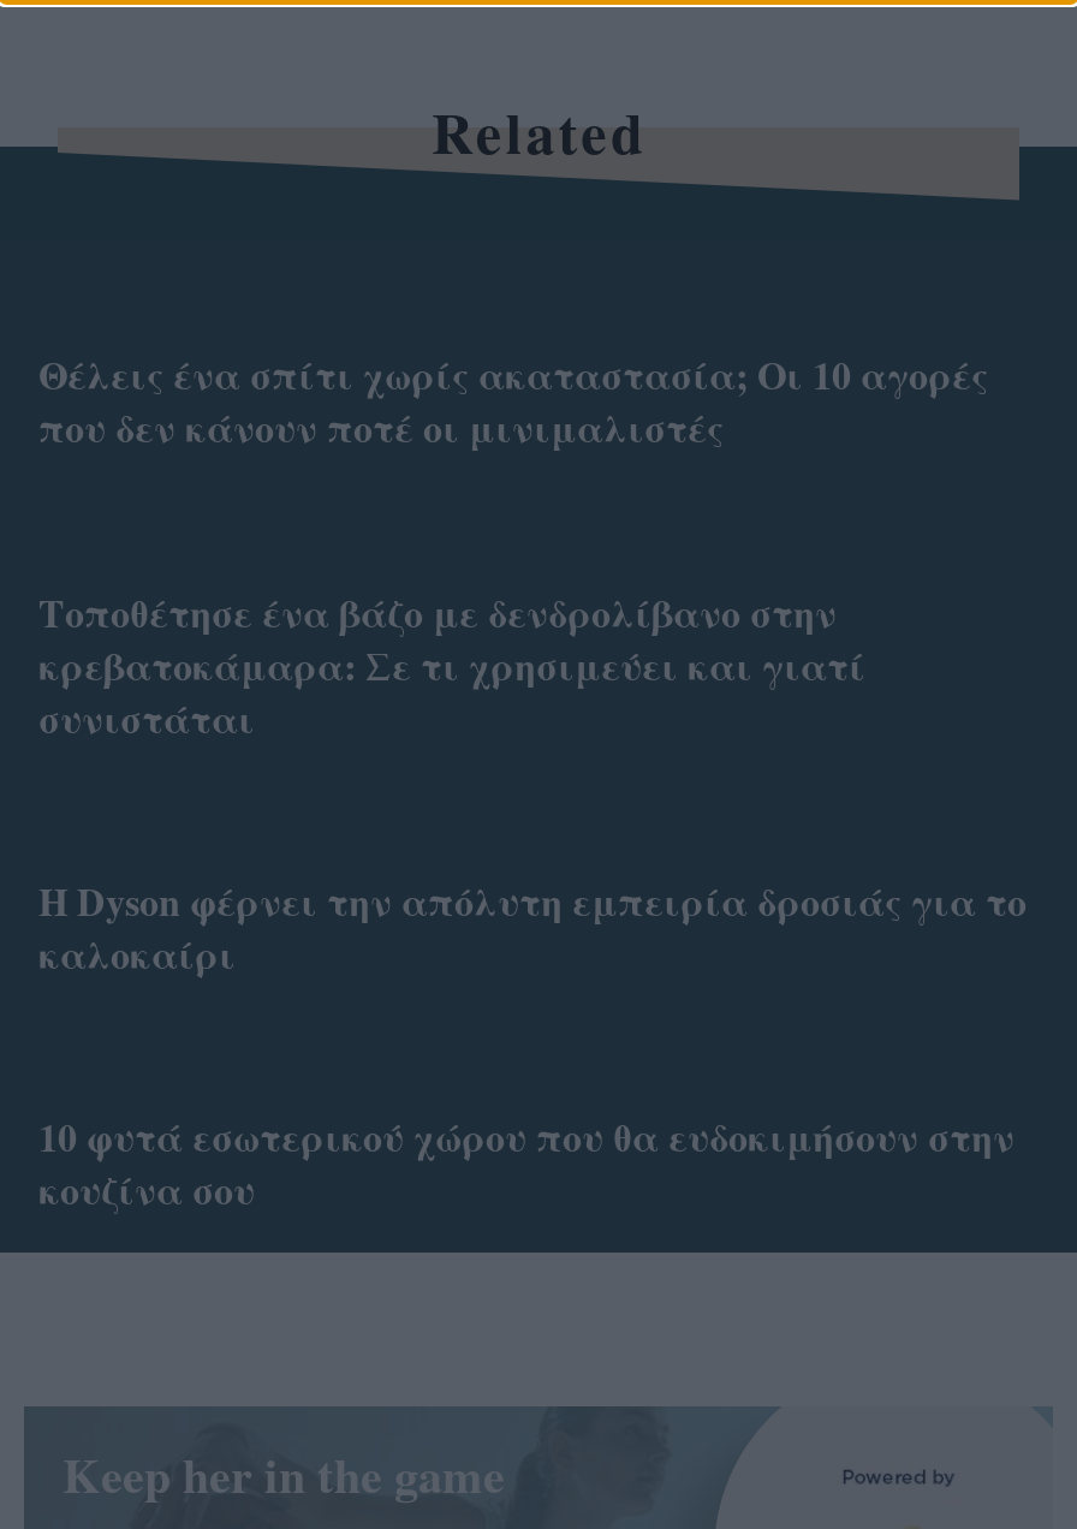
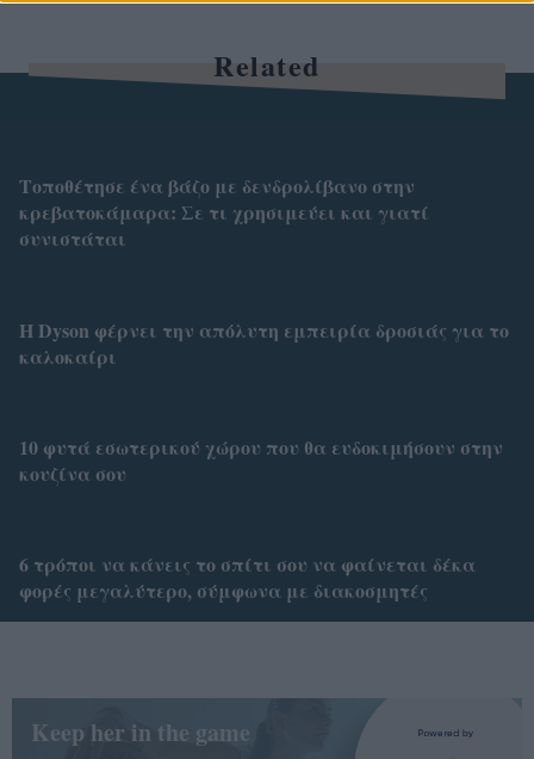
[38,347,988,455] Θέλεις ένα σπίτι χωρίς ακαταστασία; Οι 10 αγορές | που δεν κάνουν ποτέ οι μινιμαλιστές -> none
moved [38,583,1027,1217] -> [19,172,509,487]: Τοποθέτησε ένα βάζο με δενδρολίβανο στην | κρεβατοκάμαρα: Σε τι χρησιμεύει και γιατί | συνιστάται | Η Dyson φέρνει την απόλυτη εμπειρία δροσιάς για το | καλοκαίρι | 10 φυτά εσωτερικού χώρου που θα ευδοκιμήσουν στην | κουζίνα σου
none -> [19,551,476,604] 6 τρόποι να κάνεις το σπίτι σου να φαίνεται δέκα | φορές μεγαλύτερο, σύμφωνα με διακοσμητές

